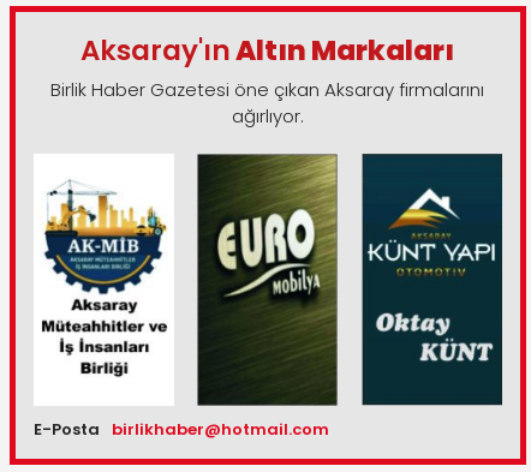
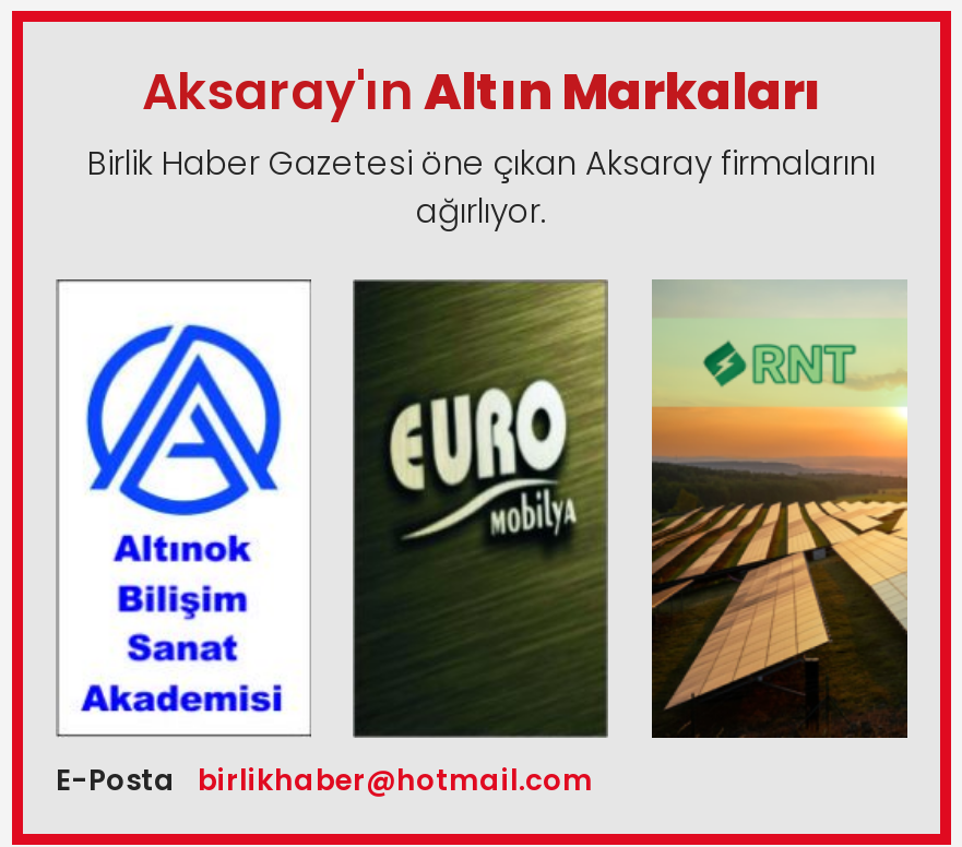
[34,154,174,406] [image] -> [56,277,311,738] [image]
[362,154,503,405] [image] -> [650,282,910,738] [image]

